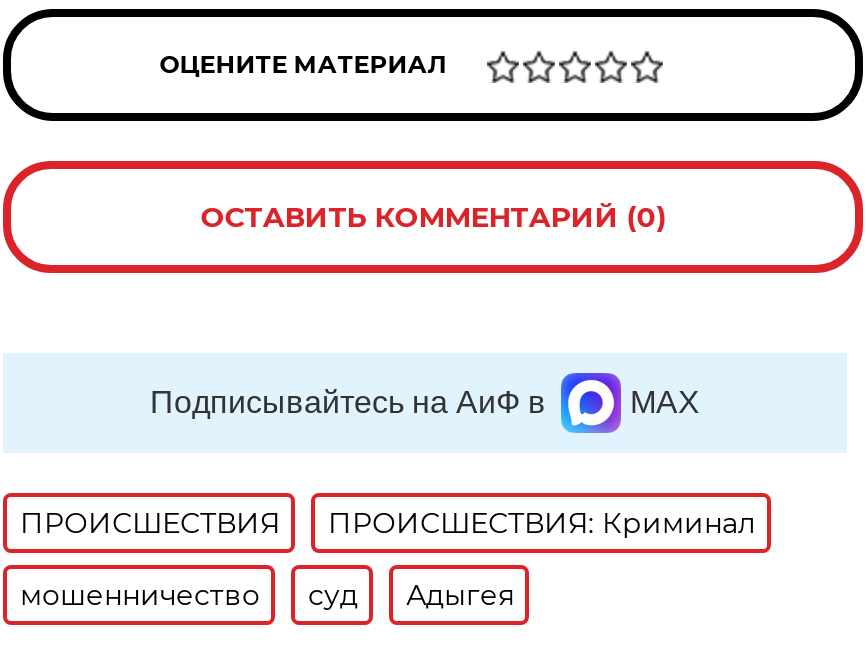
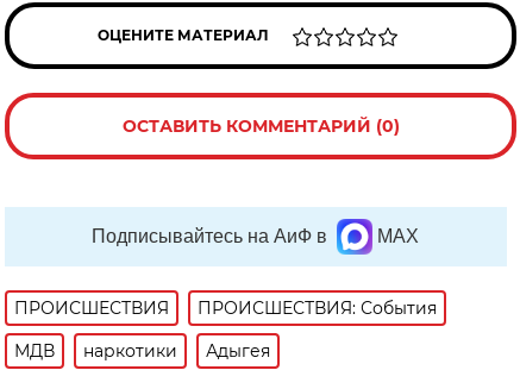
[328,505,756,541] ПРОИСШЕСТВИЯ: Криминал -> [198,298,437,319] ПРОИСШЕСТВИЯ: События
[20,577,358,613] мошенничество | суд -> [15,340,178,362] МДВ | наркотики

